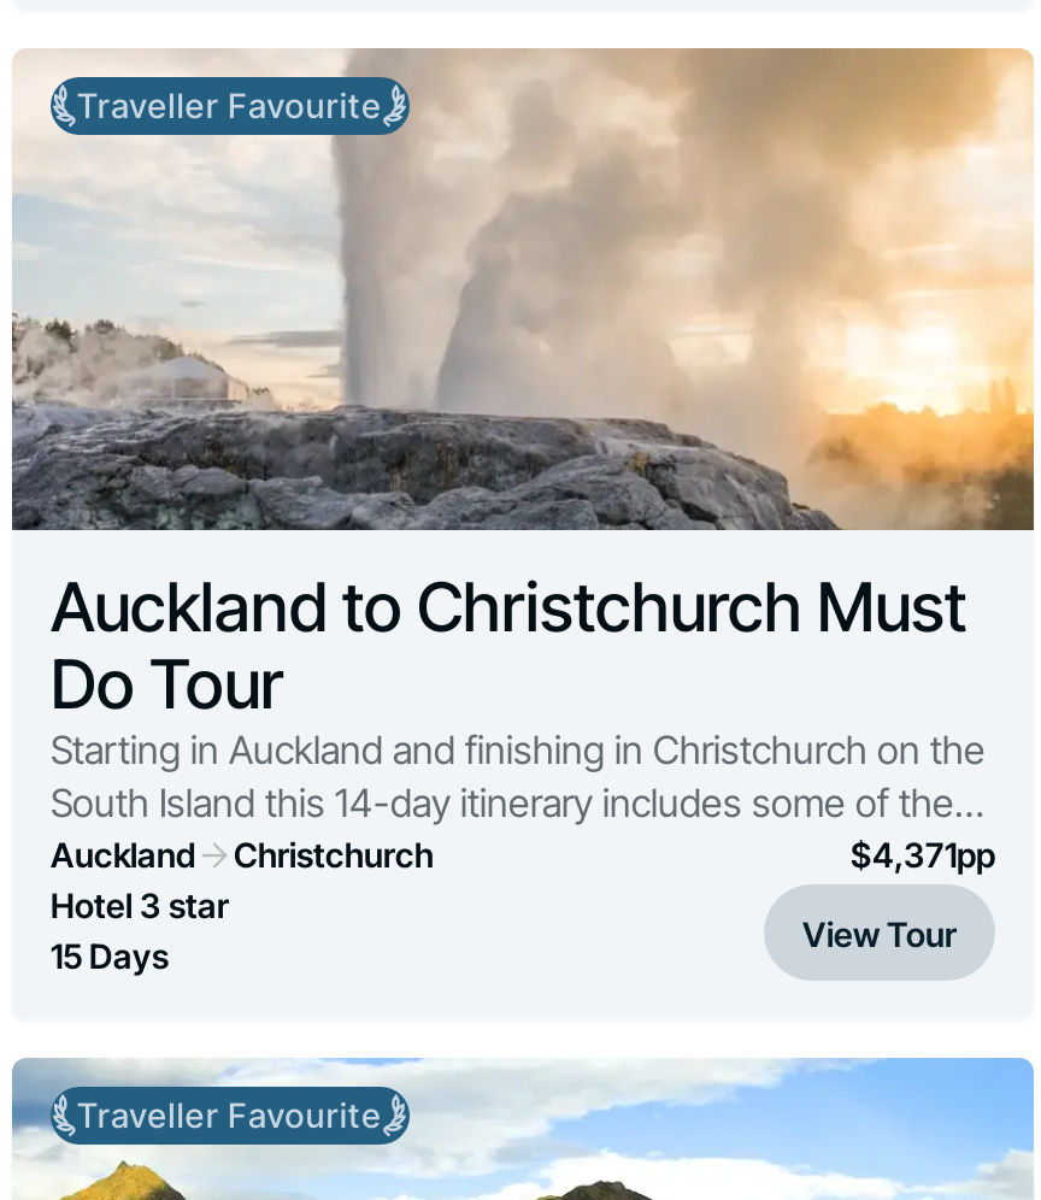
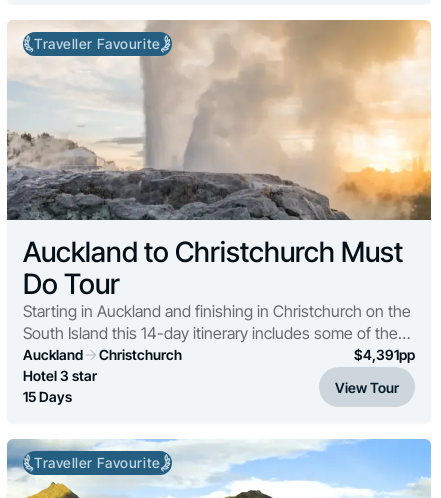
[851,834,995,875] $4,371pp -> [354,346,415,363] $4,391pp

